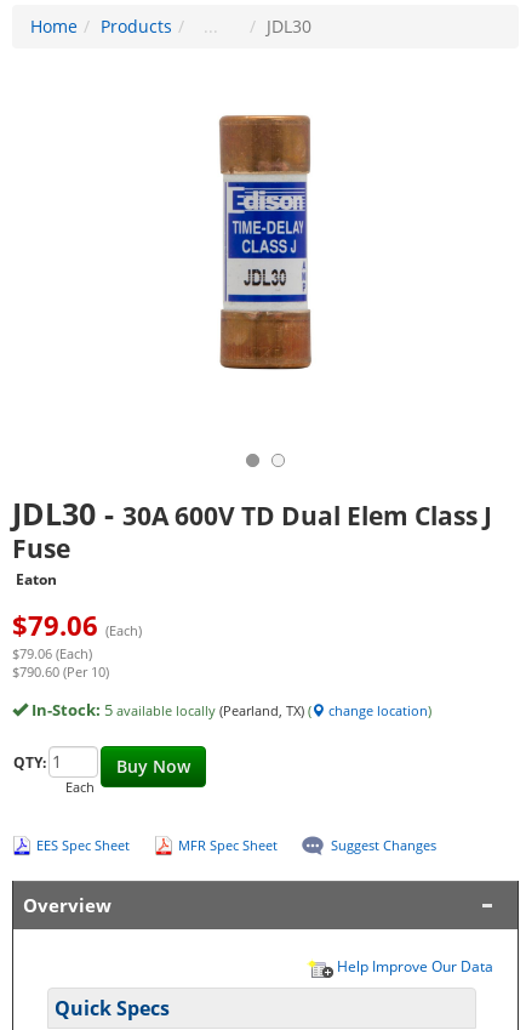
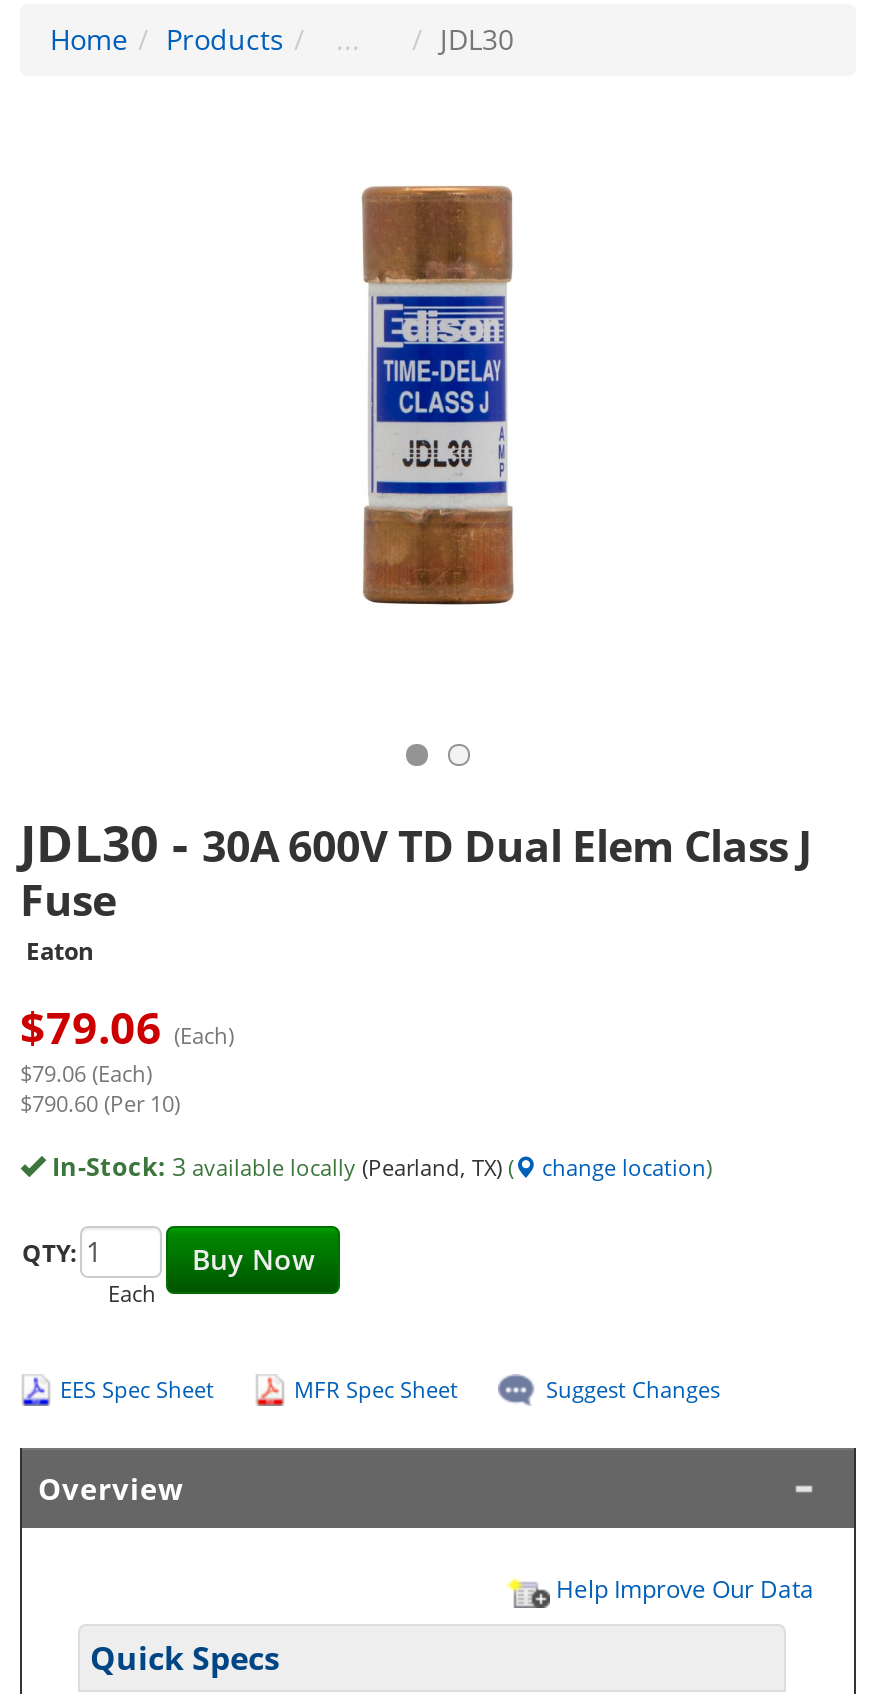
[32,699,311,721] In-Stock: 5 available locally (Pearland, TX) ( -> [52,1148,514,1184] In-Stock: 3 available locally (Pearland, TX) (

